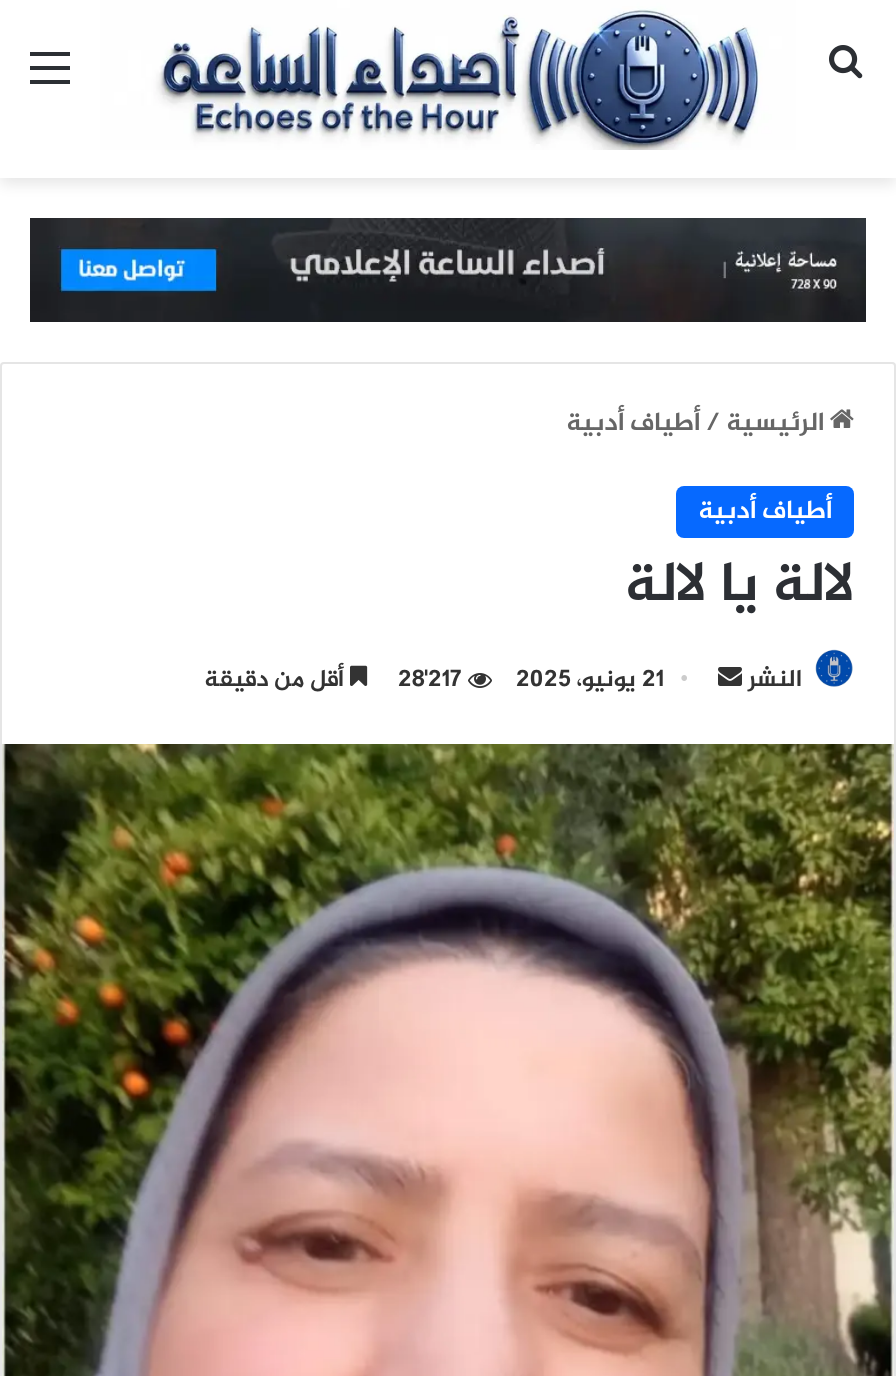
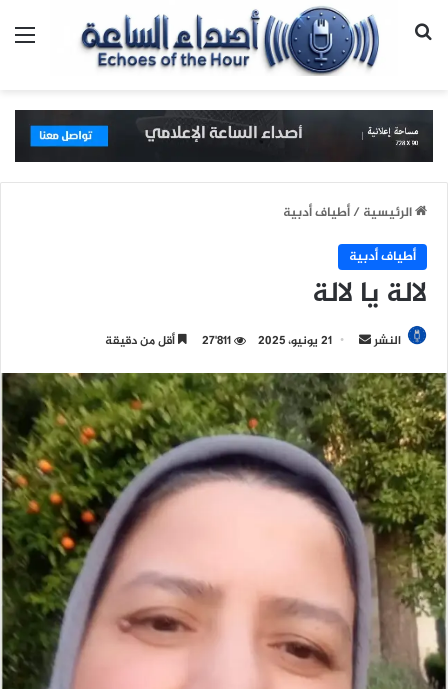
[398,659,462,699] 28٬217 -> [202,330,231,350] 27٬811

